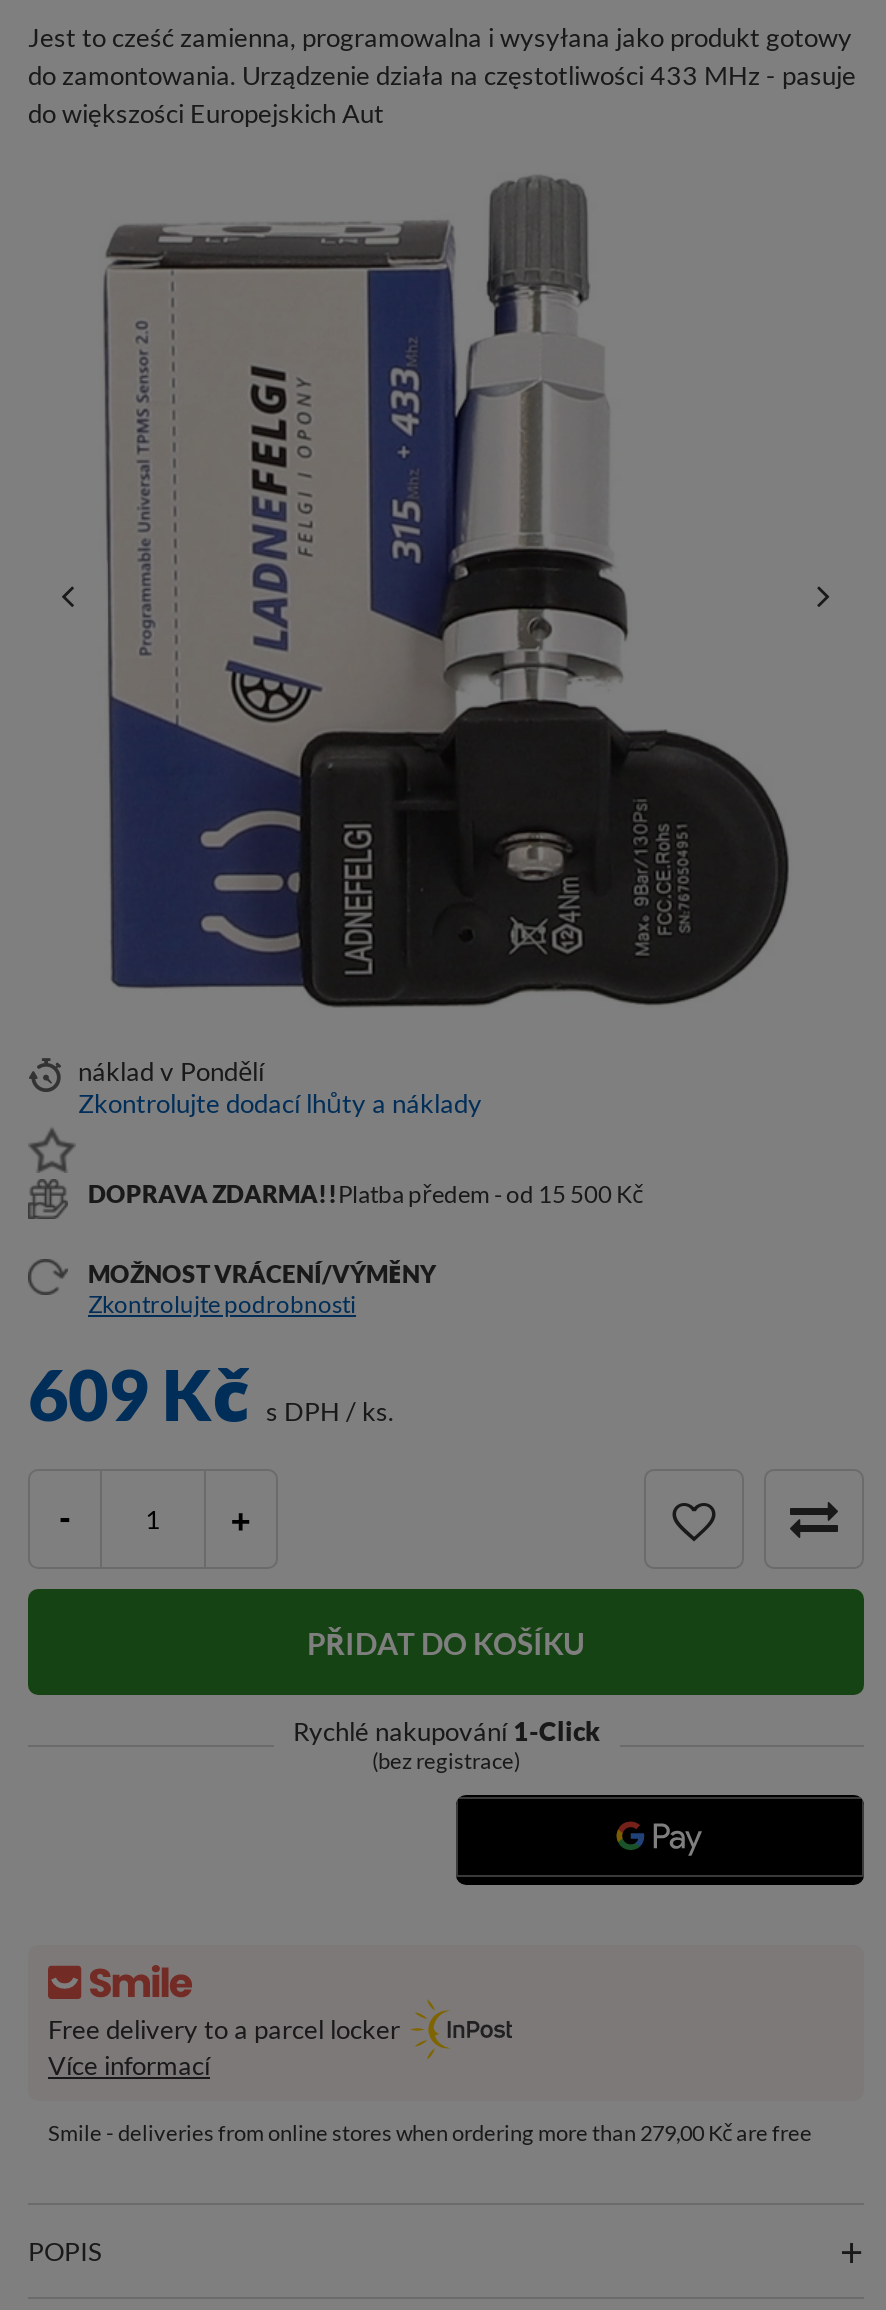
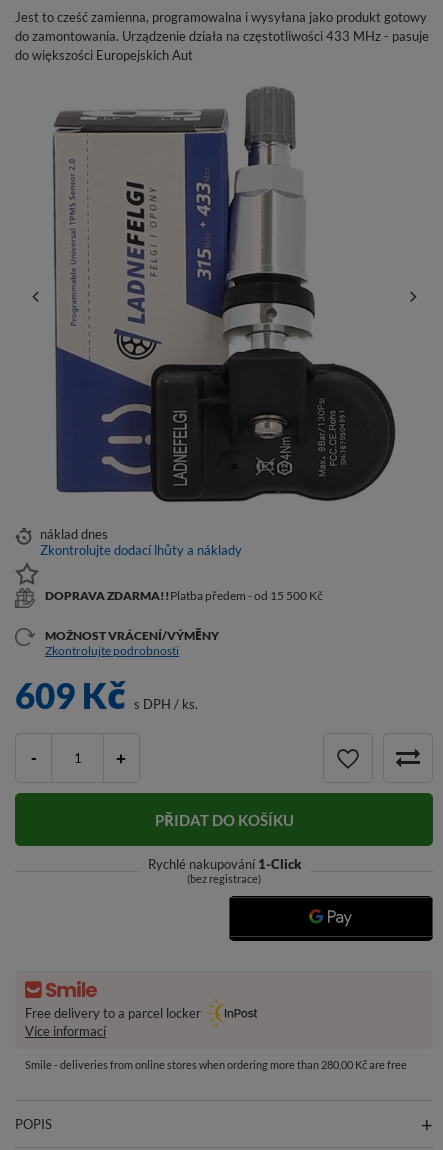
[78,1055,264,1087] náklad v Pondělí -> [40,526,108,542] náklad dnes
[48,2120,812,2146] Smile - deliveries from online stores when ordering more than 279,00 Kč are free -> [25,1058,407,1071] Smile - deliveries from online stores when ordering more than 280,00 Kč are free

